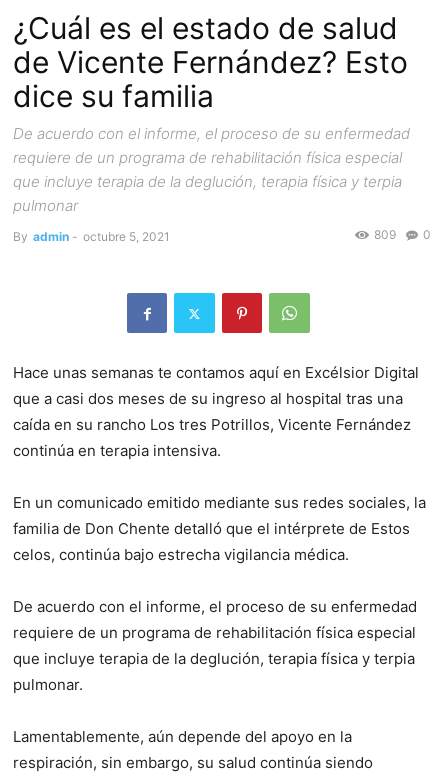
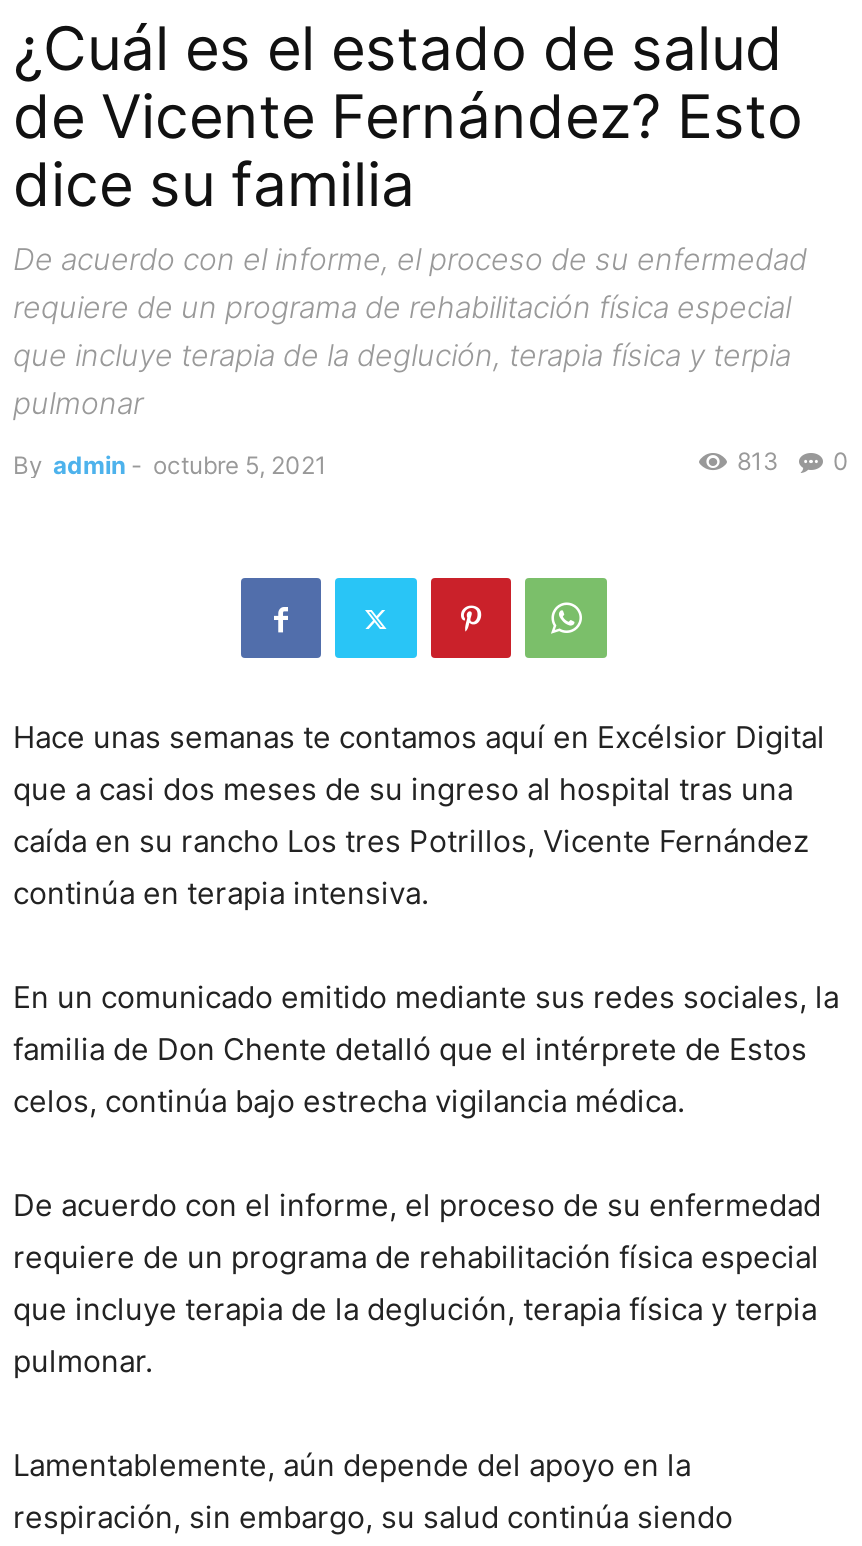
[374,227,431,242] 809 0 -> [737,446,849,476] 813 0

